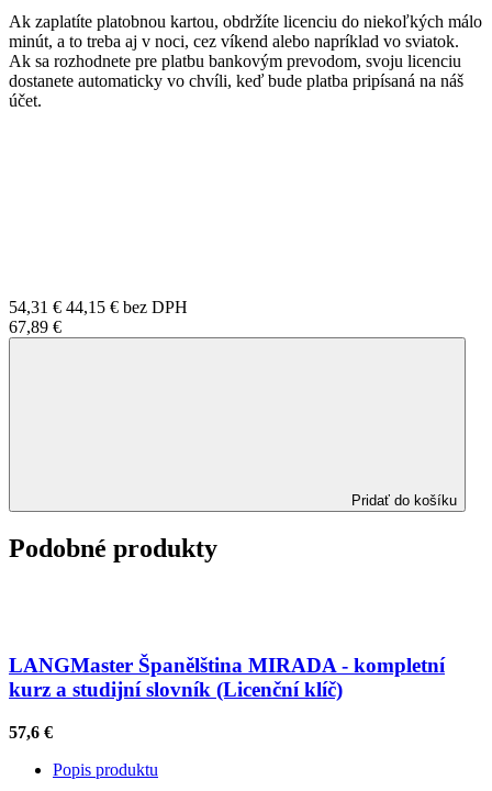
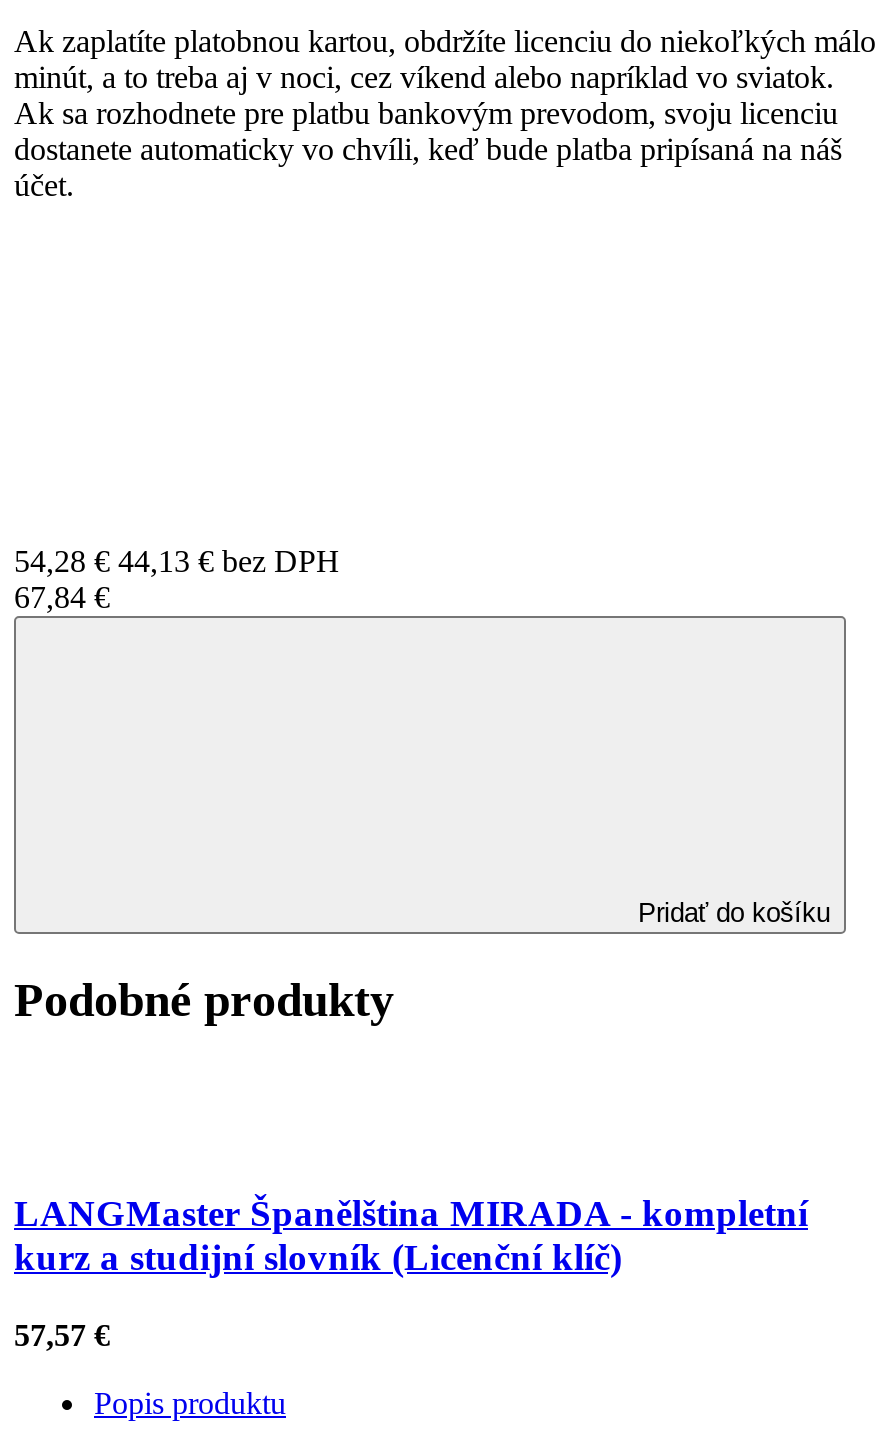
[9,297,188,316] 54,31 € 44,15 € bez DPH -> [14,543,340,577] 54,28 € 44,13 € bez DPH
[9,317,62,336] 67,89 € -> [14,579,110,613] 67,84 €
[9,723,53,741] 57,6 € -> [14,1318,110,1352] 57,57 €

